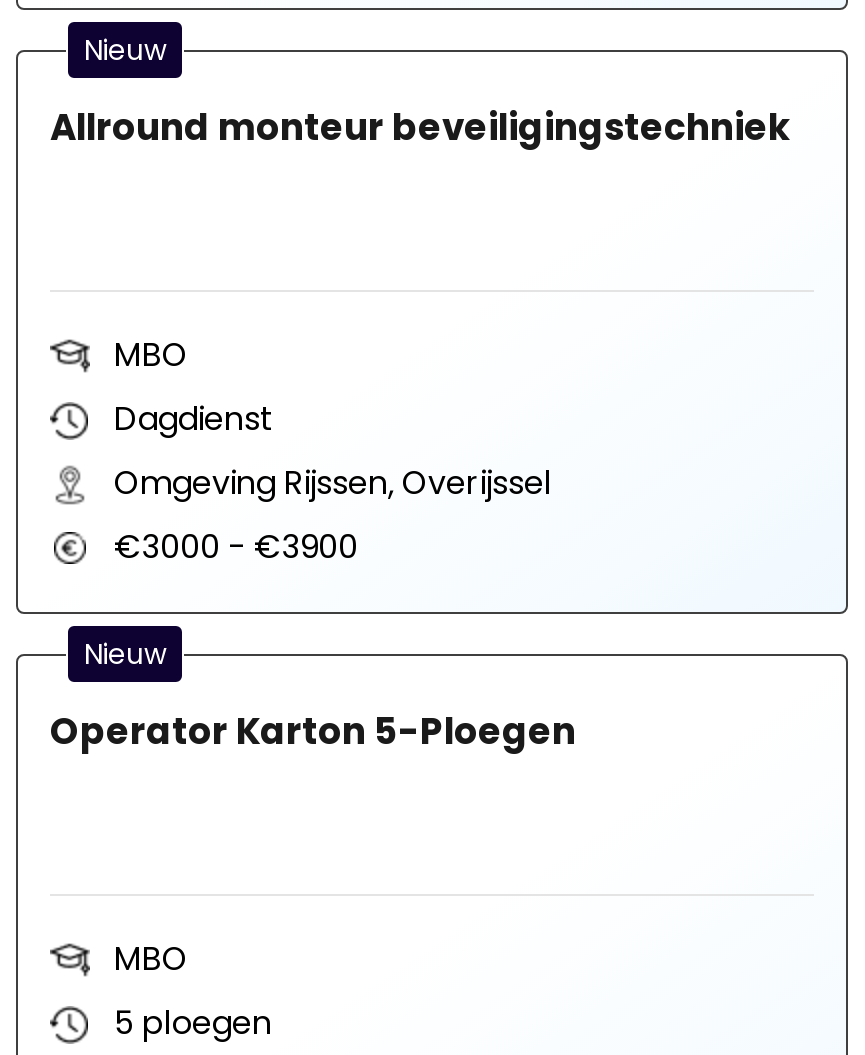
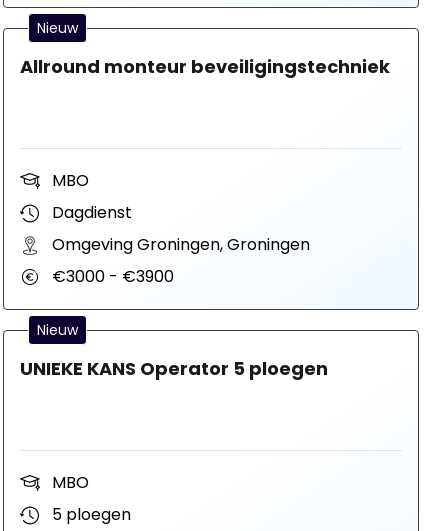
[114,460,552,506] Omgeving Rijssen, Overijssel -> [52,233,310,256] Omgeving Groningen, Groningen
[50,706,576,756] Operator Karton 5-Ploegen -> [20,356,328,381] UNIEKE KANS Operator 5 ploegen

